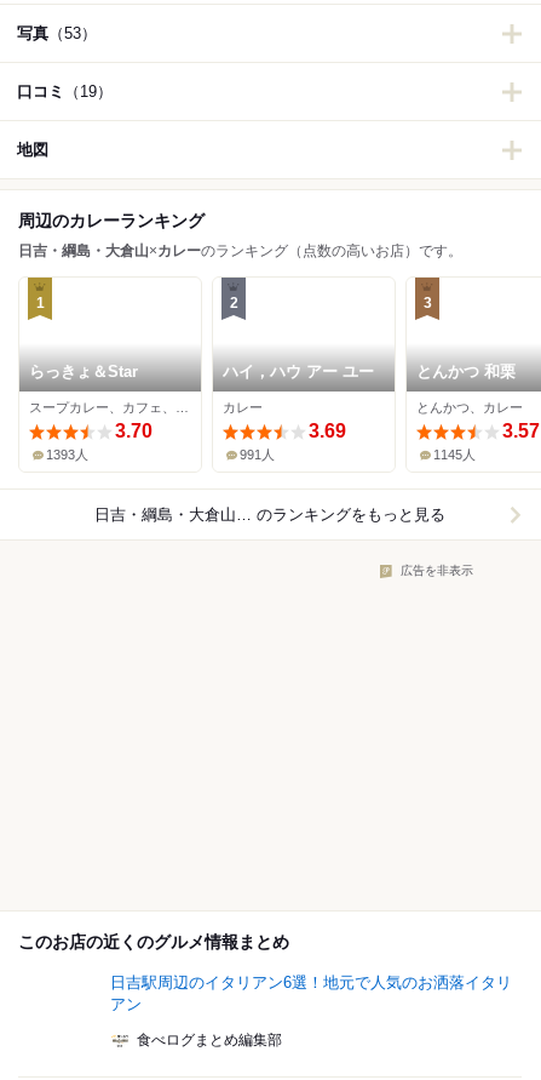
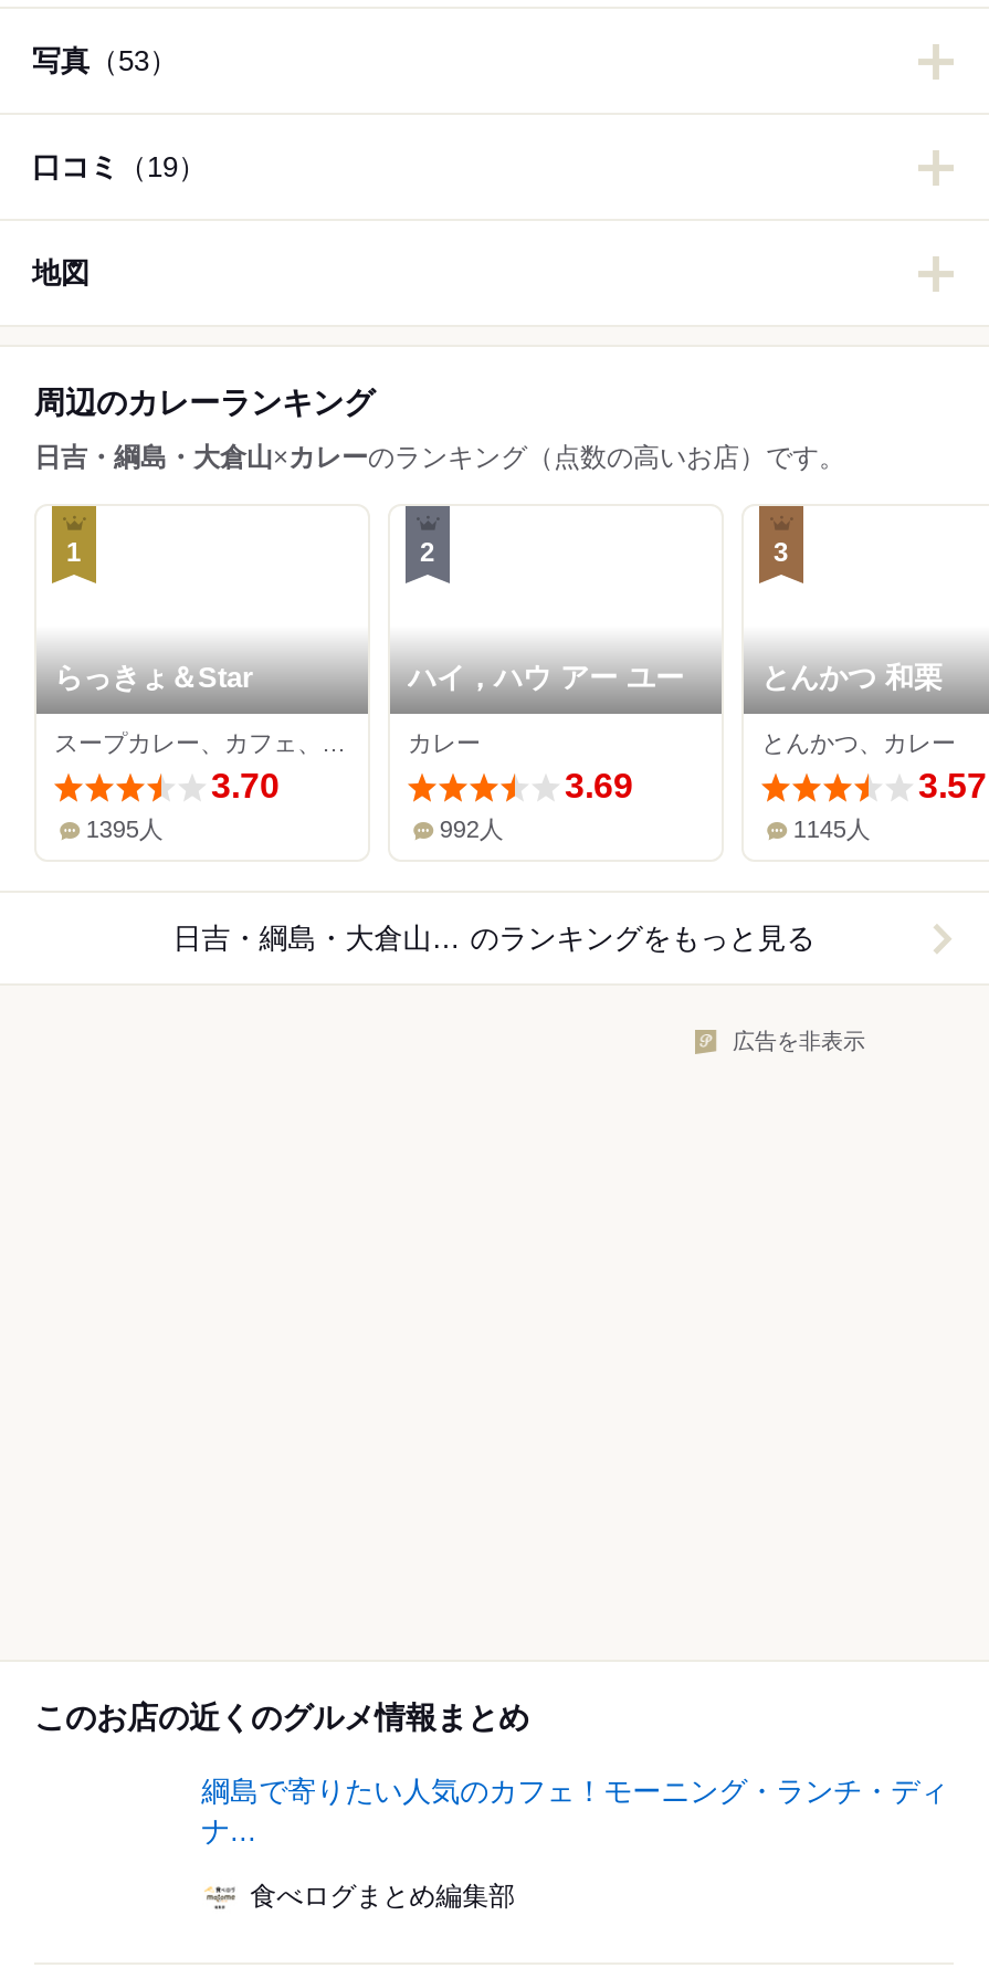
[46,448,89,462] 1393人 -> [86,816,163,843] 1395人
[240,448,275,462] 991人 -> [440,816,504,843] 992人
[111,974,512,1014] 日吉駅周辺のイタリアン6選！地元で人気のお洒落イタリ | アン -> [201,1775,948,1848] 綱島で寄りたい人気のカフェ！モーニング・ランチ・ディ | ナ...

